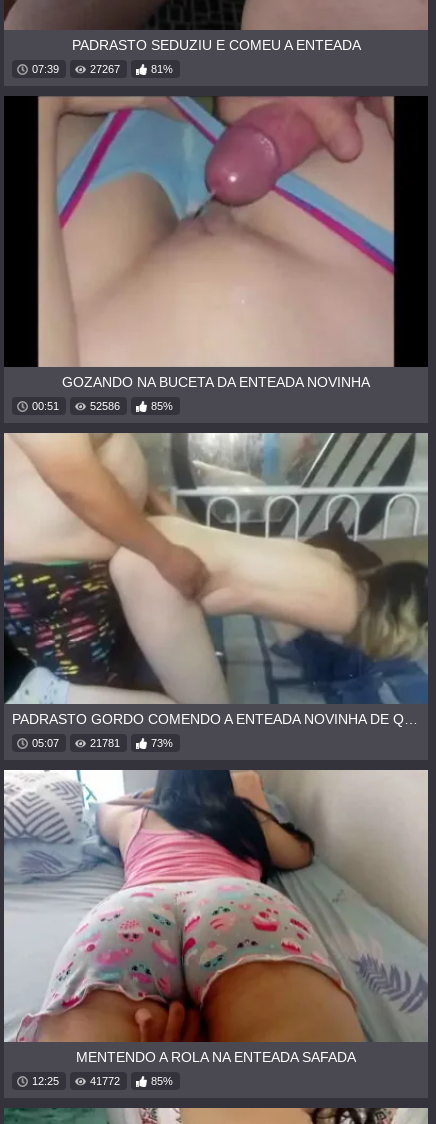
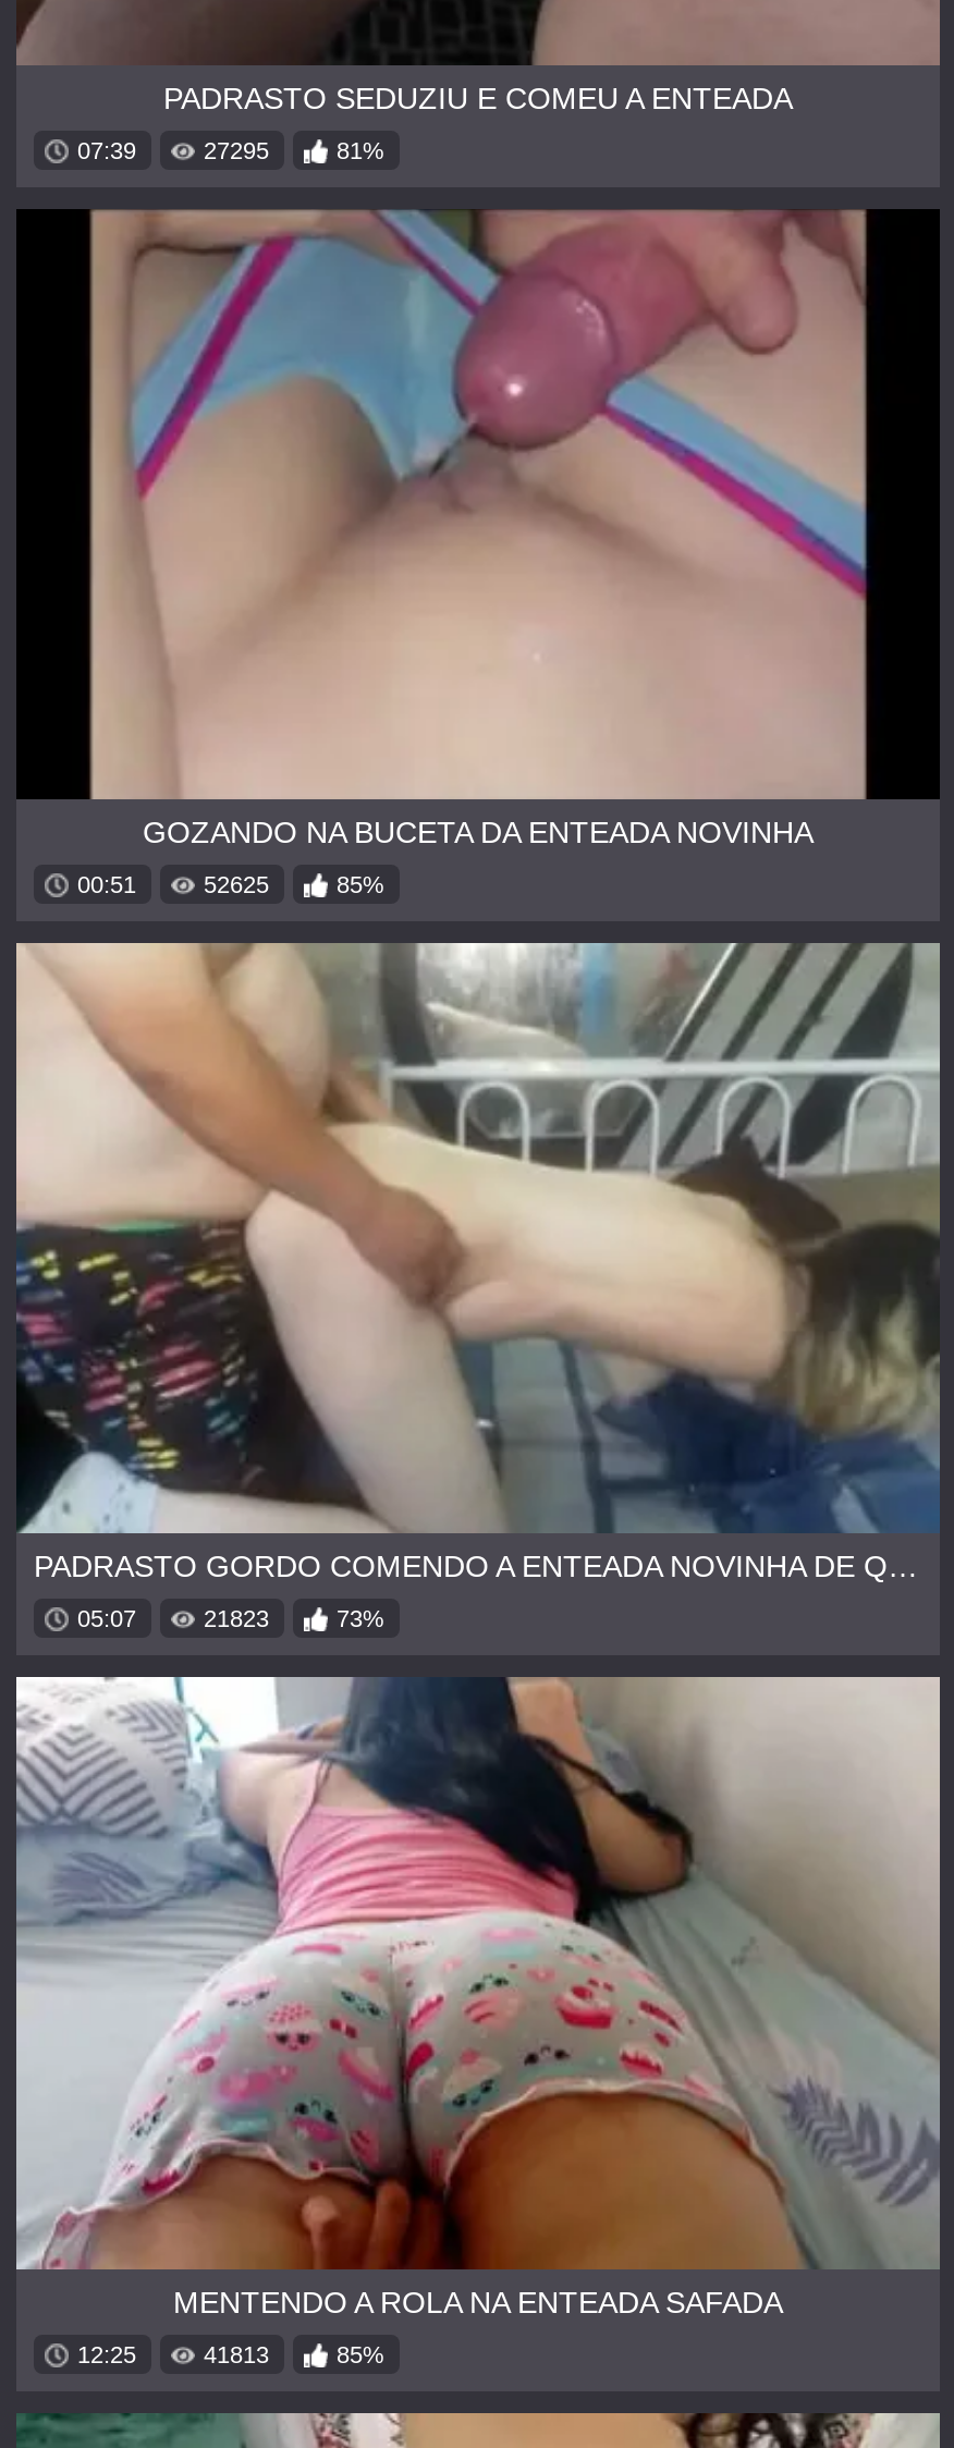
[90,63,120,75] 27267 -> [204,137,269,163] 27295
[90,400,120,412] 52586 -> [204,871,269,897] 52625
[90,737,120,749] 21781 -> [204,1606,269,1632] 21823
[90,1075,120,1087] 41772 -> [204,2341,269,2367] 41813

